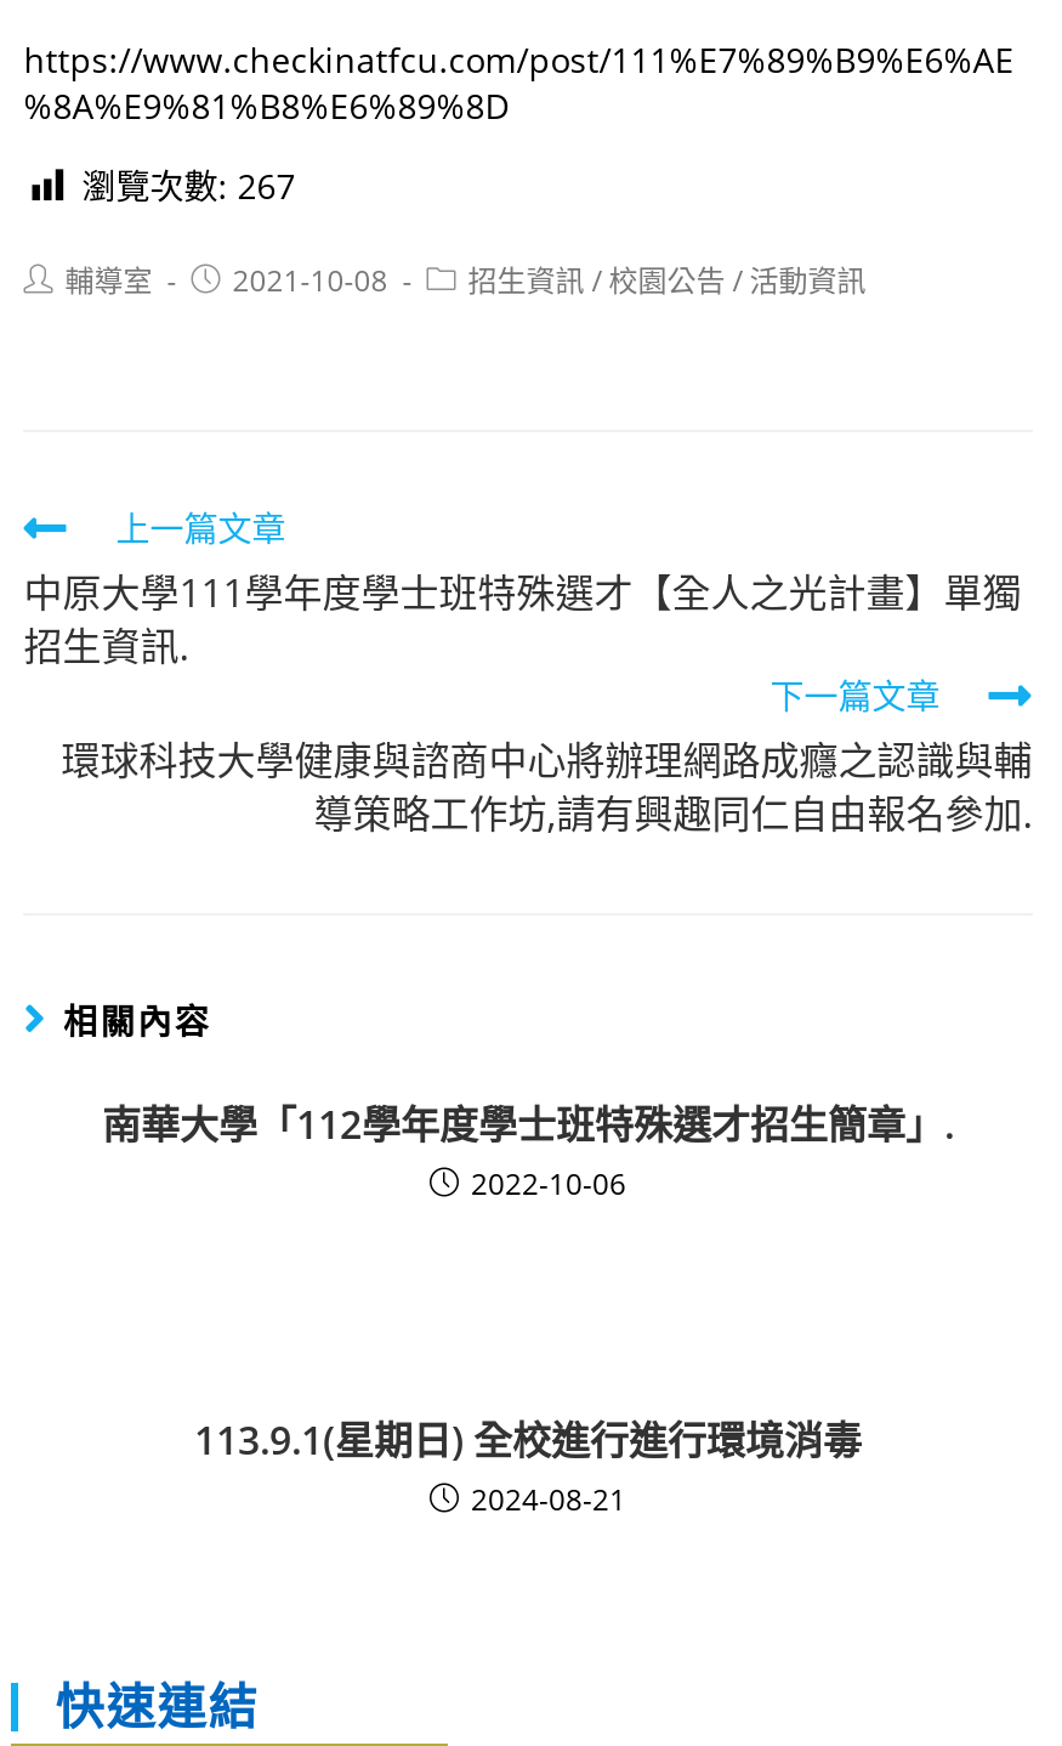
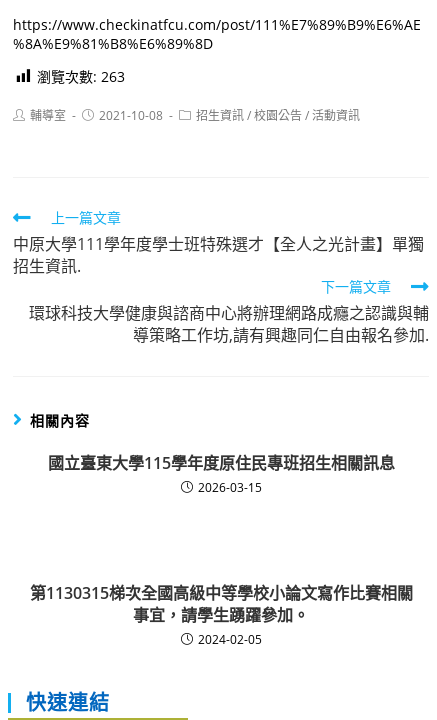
[82,163,295,209] 瀏覽次數: 267 -> [37,67,125,86] 瀏覽次數: 263
[102,1099,954,1205] 南華大學「112學年度學士班特殊選才招生簡章」. | 2022-10-06 -> [47,452,394,496] 國立臺東大學115學年度原住民專班招生相關訊息 | 2026-03-15
[194,1414,862,1521] 113.9.1(星期日) 全校進行進行環境消毒 | 2024-08-21 -> [29,582,412,648] 第1130315梯次全國高級中等學校小論文寫作比賽相關 | 事宜，請學生踴躍參加。 | 2024-02-05

